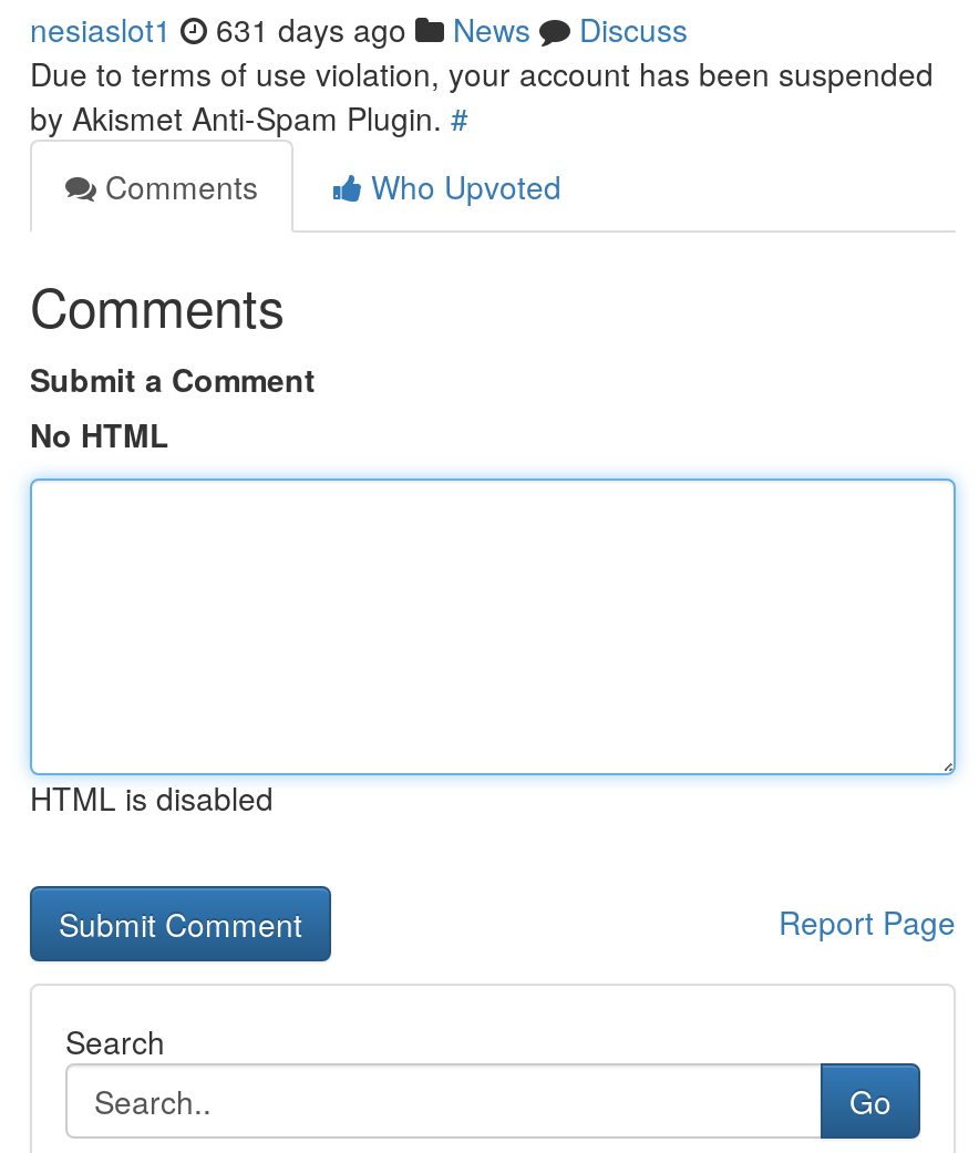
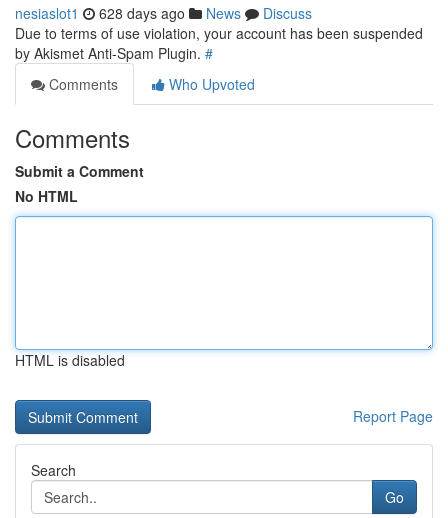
[30,7,688,51] nesiaslot1 631 days ago News Discuss -> [15,3,312,23] nesiaslot1 628 days ago News Discuss

